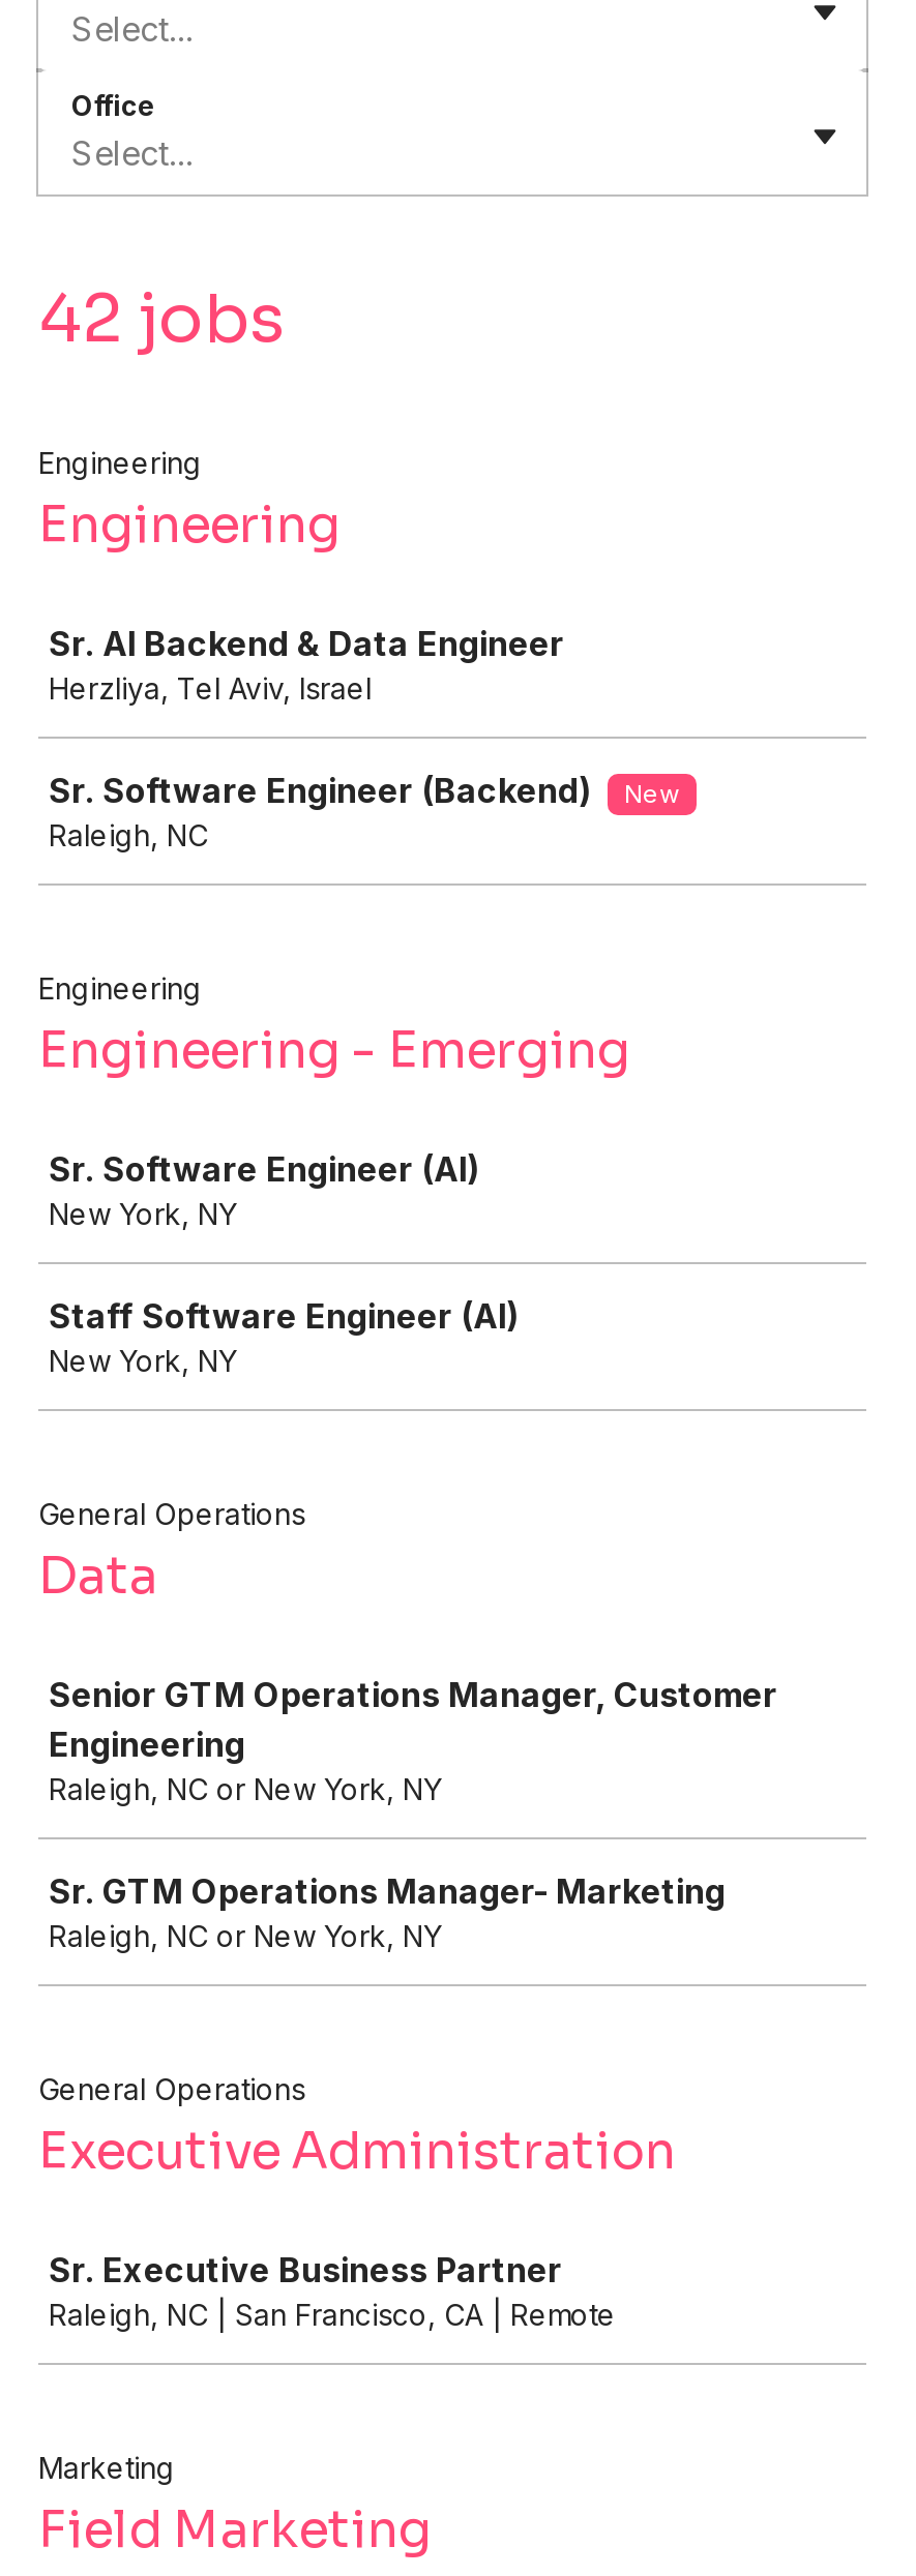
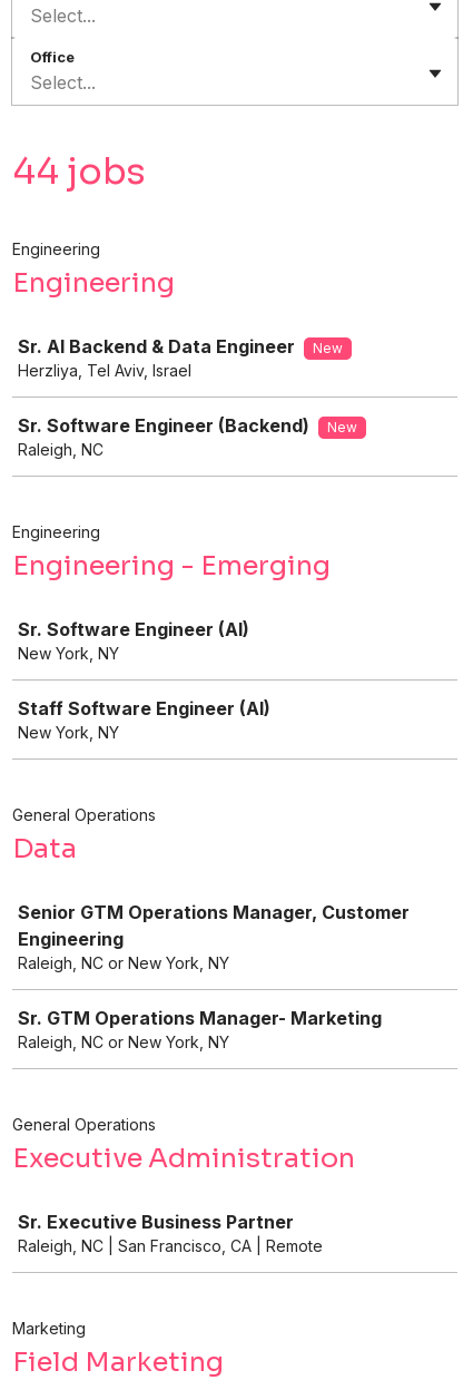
[38,277,285,360] 42 jobs -> [12,149,146,194] 44 jobs
none -> [313,340,343,356] New

